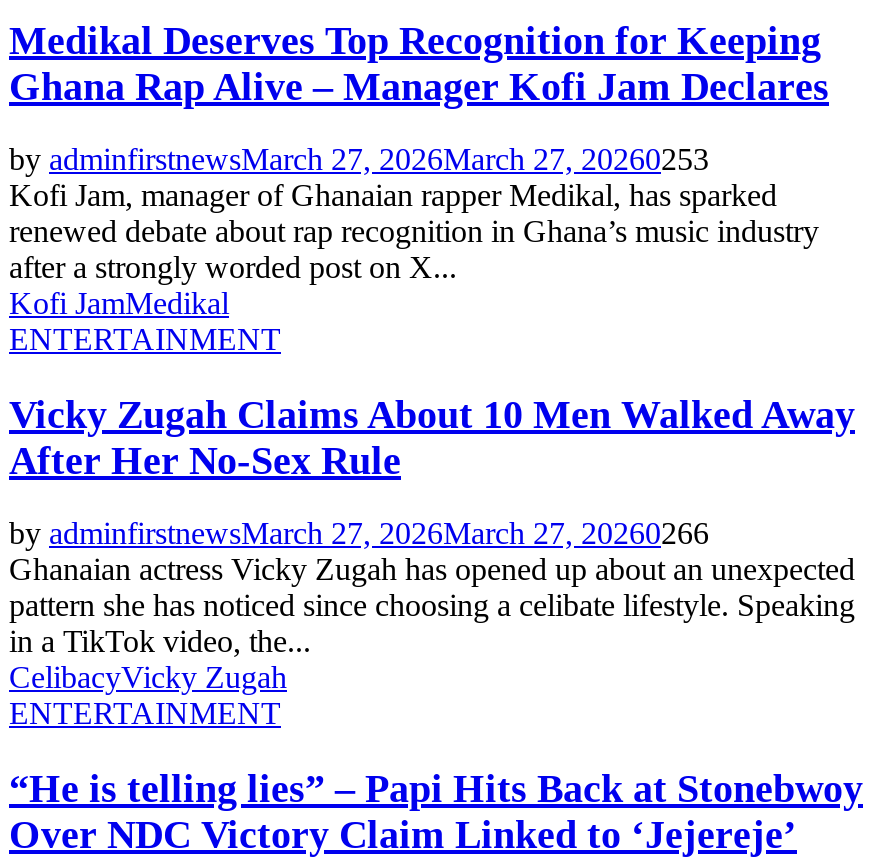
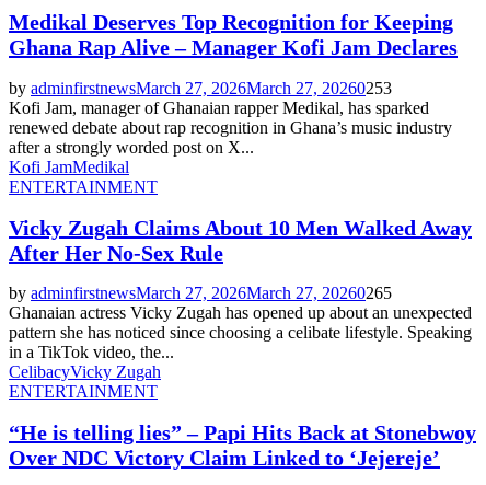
[9,517,709,551] by adminfirstnewsMarch 27, 2026March 27, 20260266 -> [9,284,392,302] by adminfirstnewsMarch 27, 2026March 27, 20260265

